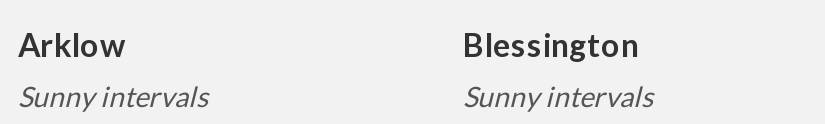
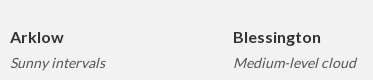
[463,80,653,114] Sunny intervals -> [232,54,355,71] Medium-level cloud

